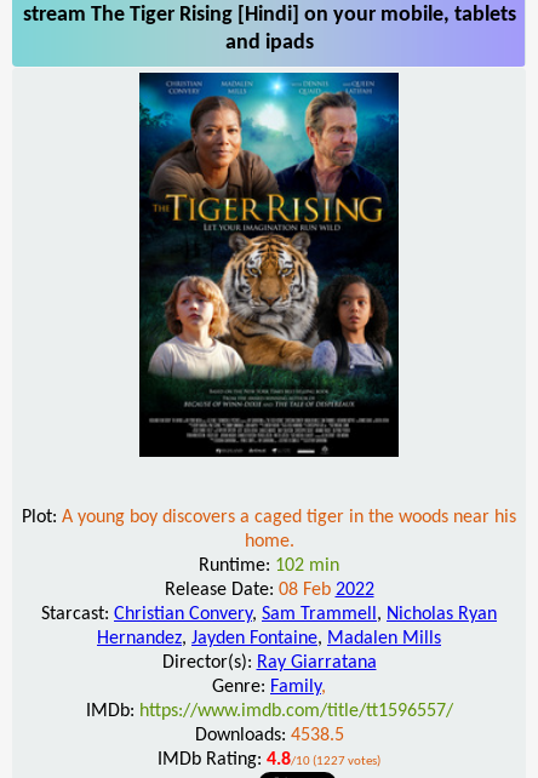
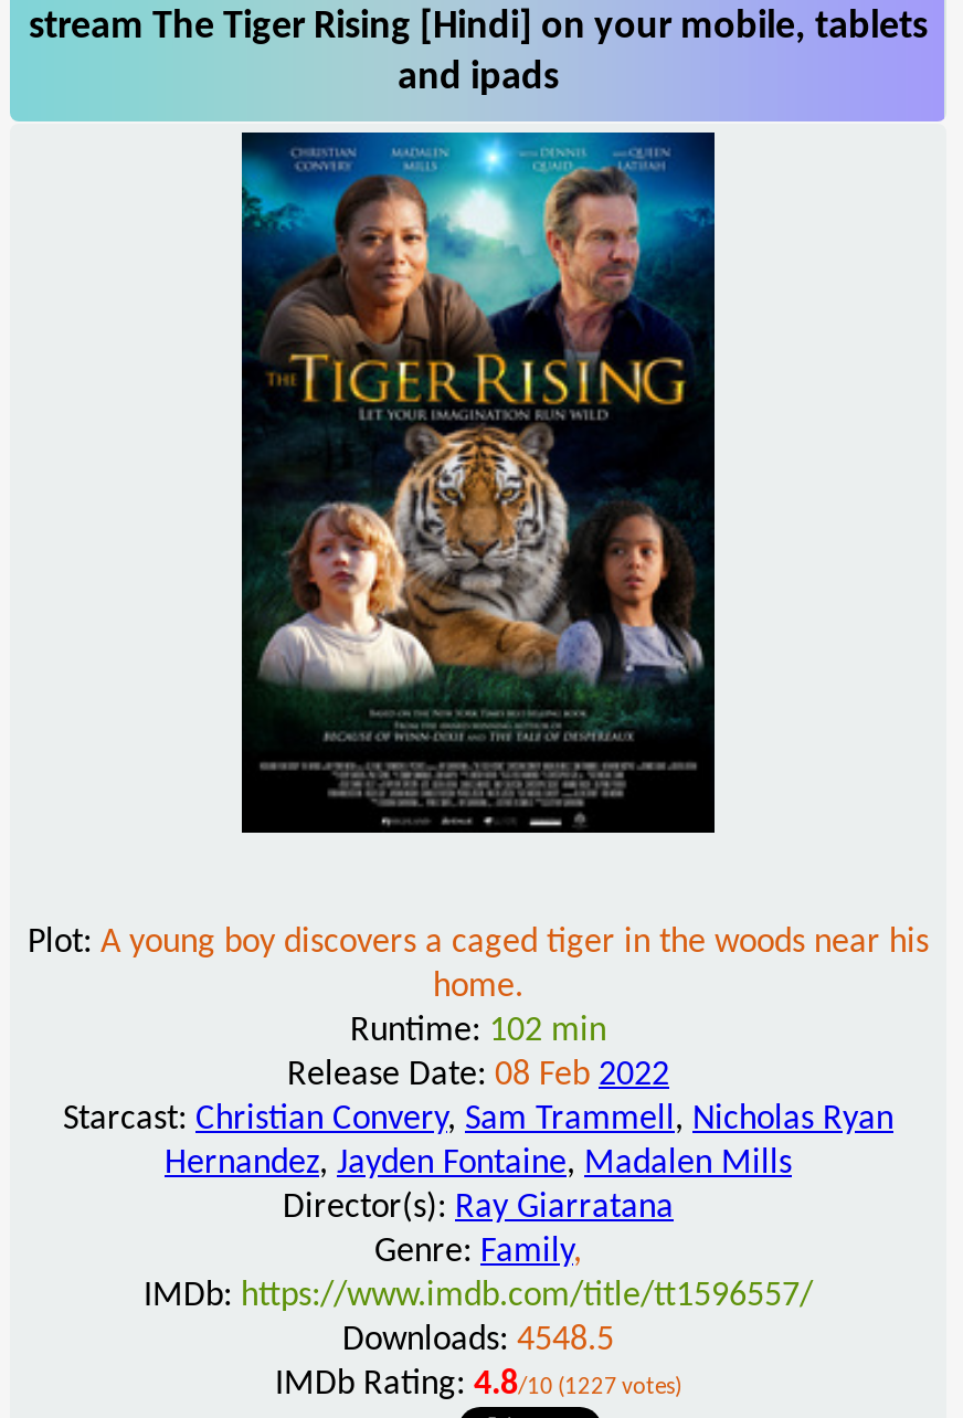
[194,726,344,745] Downloads: 4538.5 -> [342,1322,614,1358] Downloads: 4548.5

